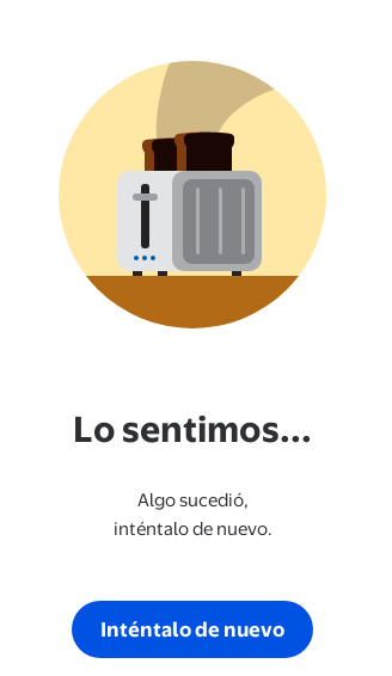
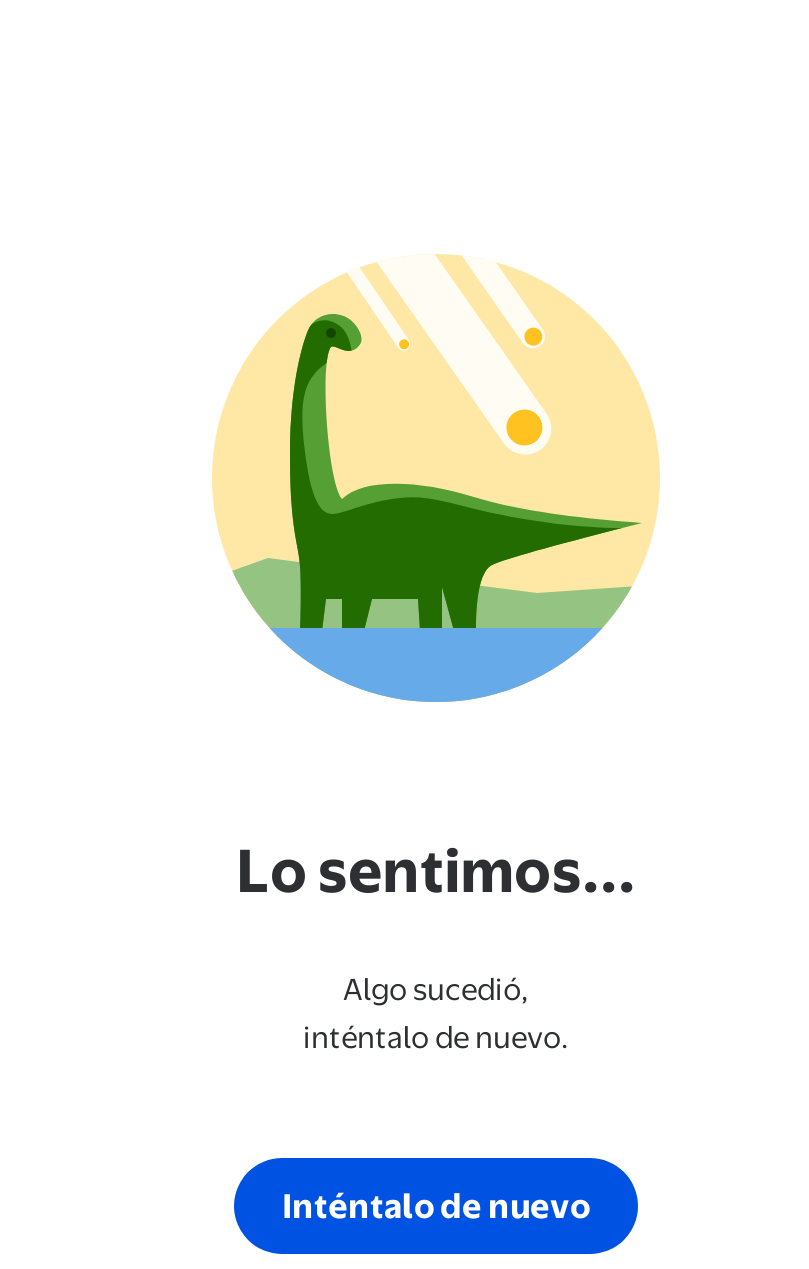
[72,61,311,330] [image] -> [232,256,640,704] [image]

